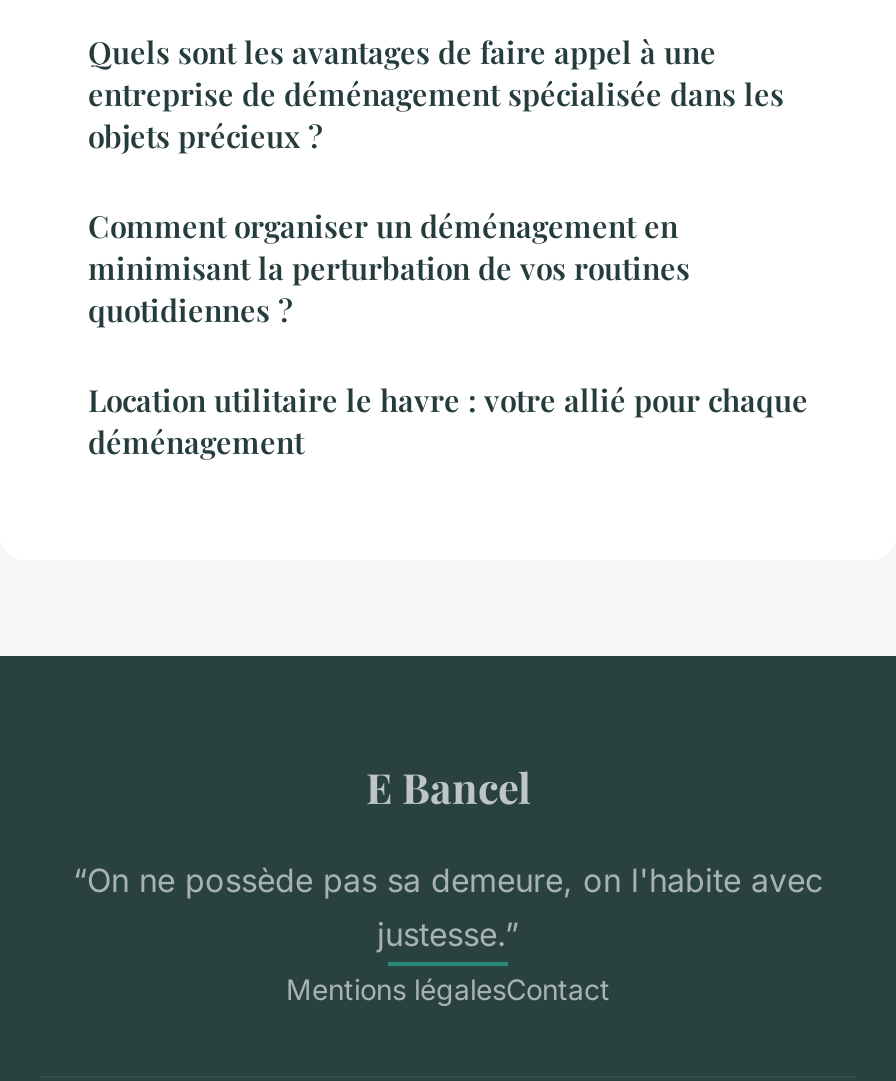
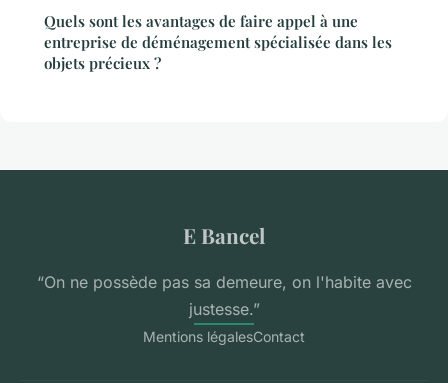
[88,207,808,463] Comment organiser un déménagement en | minimisant la perturbation de vos routines | quotidiennes ? | Location utilitaire le havre : votre allié pour chaque | déménagement -> none

